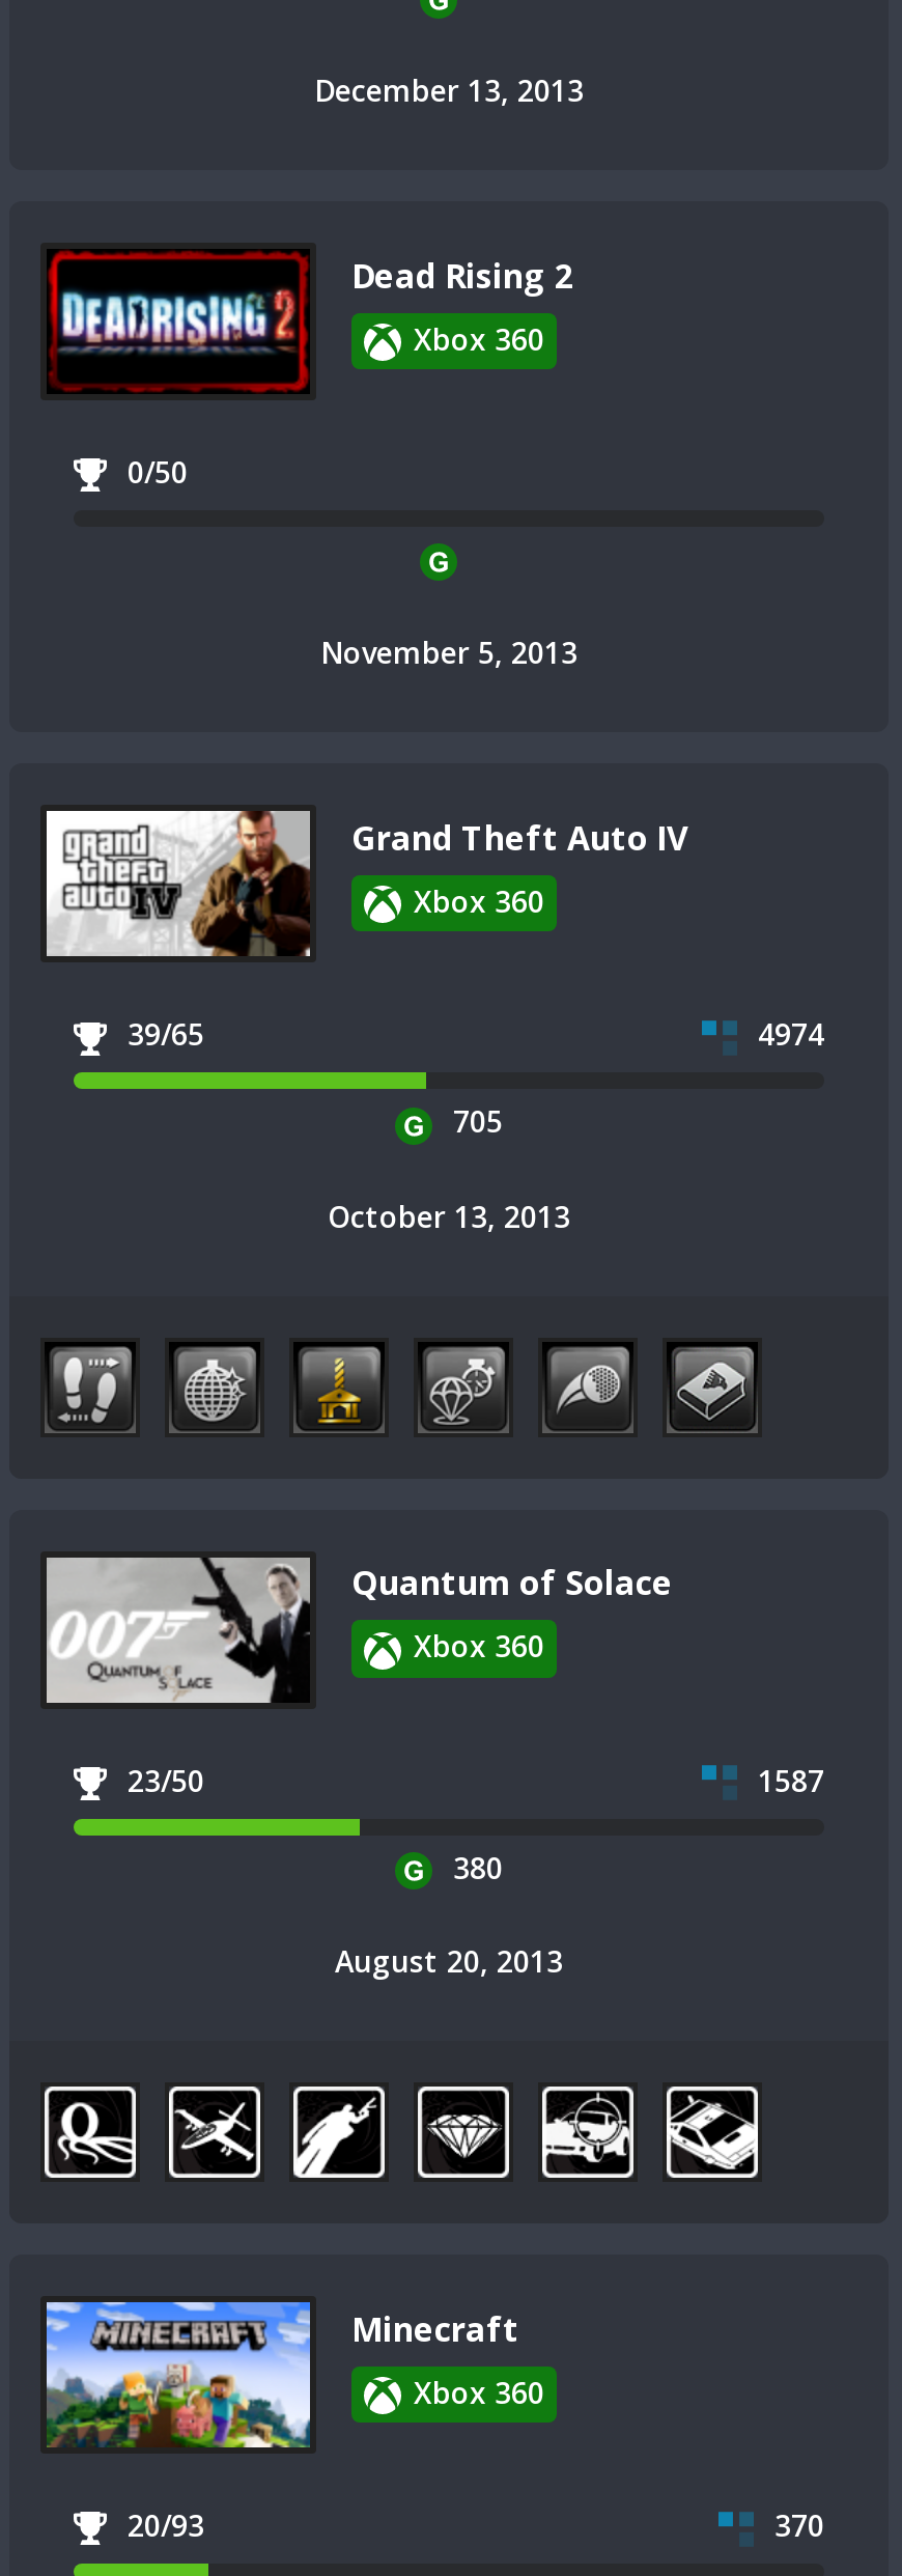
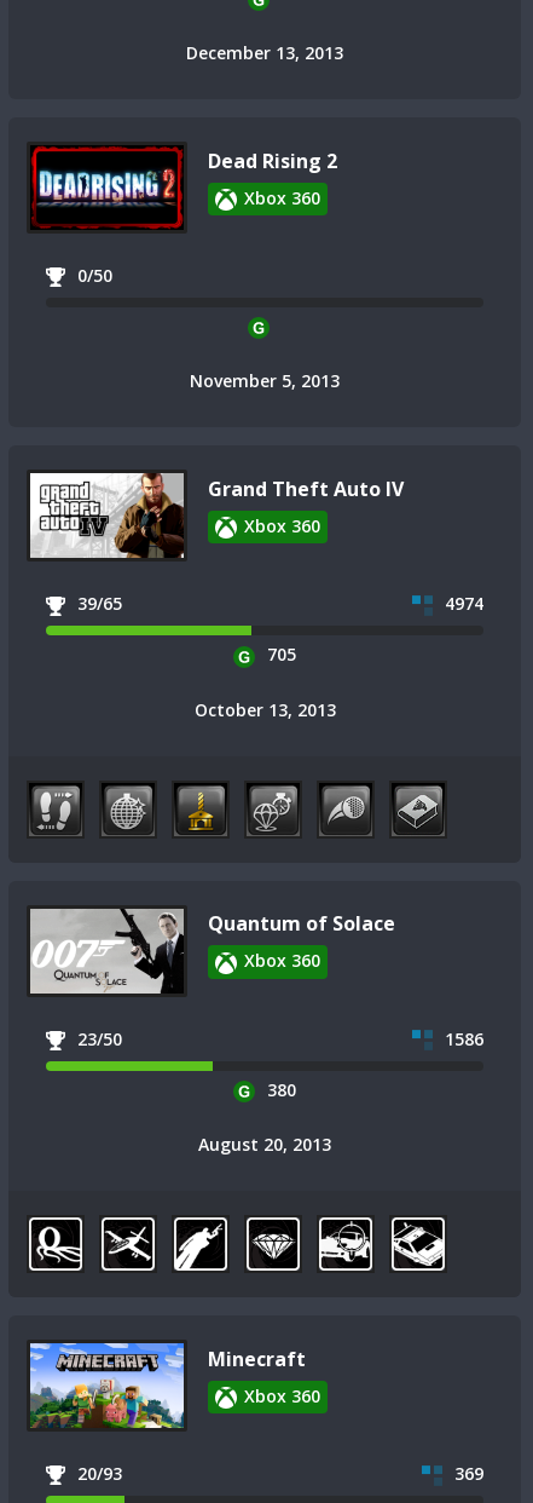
[758,1760,824,1799] 1587 -> [445,1027,483,1050] 1586
[774,2505,824,2544] 370 -> [454,1462,483,1485] 369

